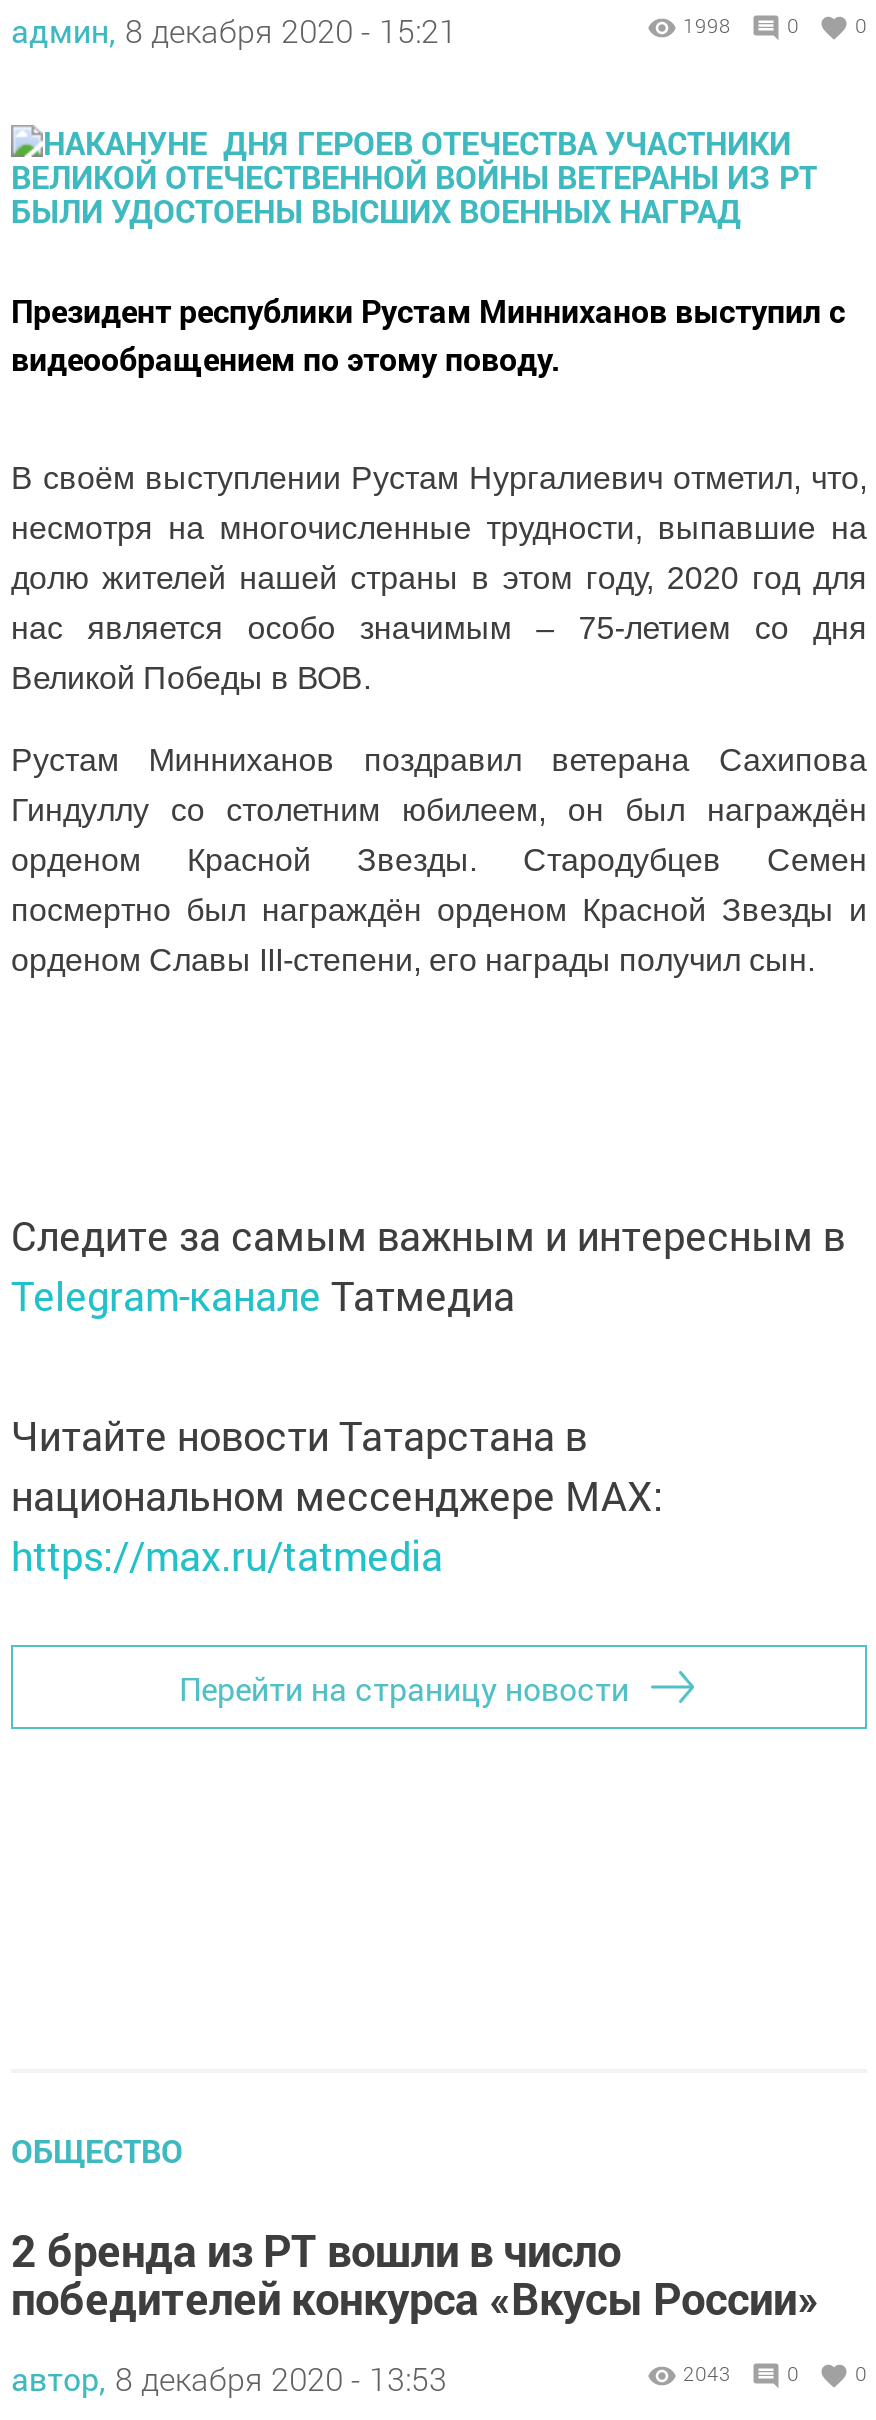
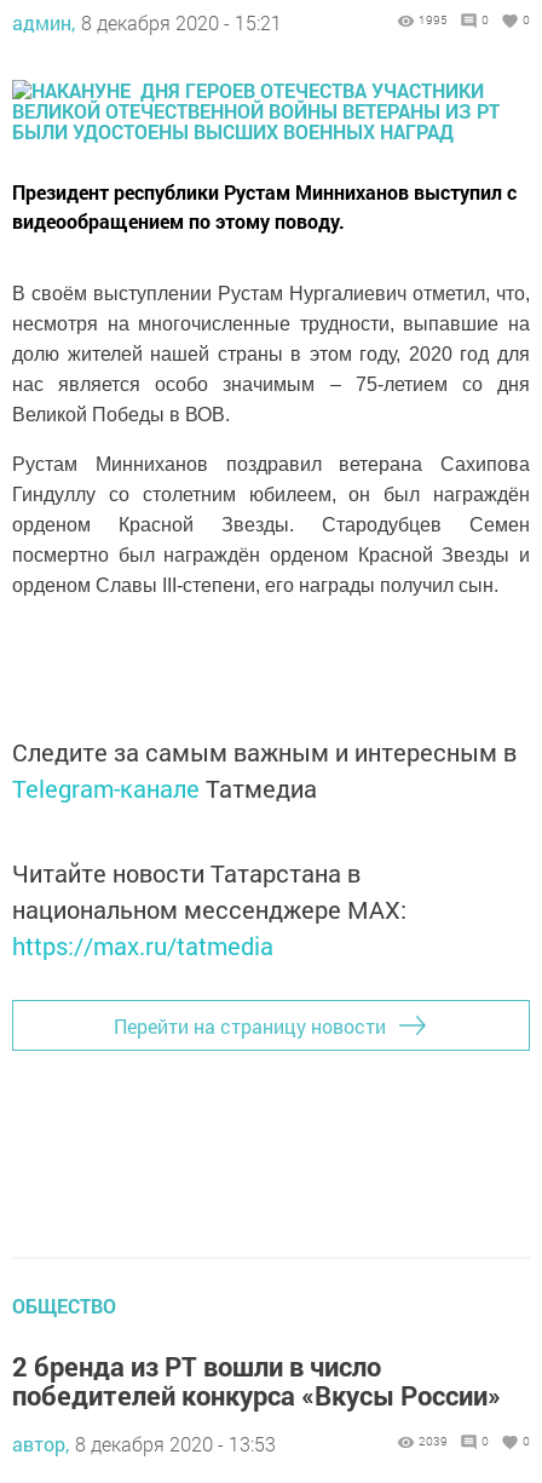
[683,14,731,40] 1998 -> [419,12,448,28] 1995
[683,2362,731,2388] 2043 -> [419,1434,448,1449] 2039

